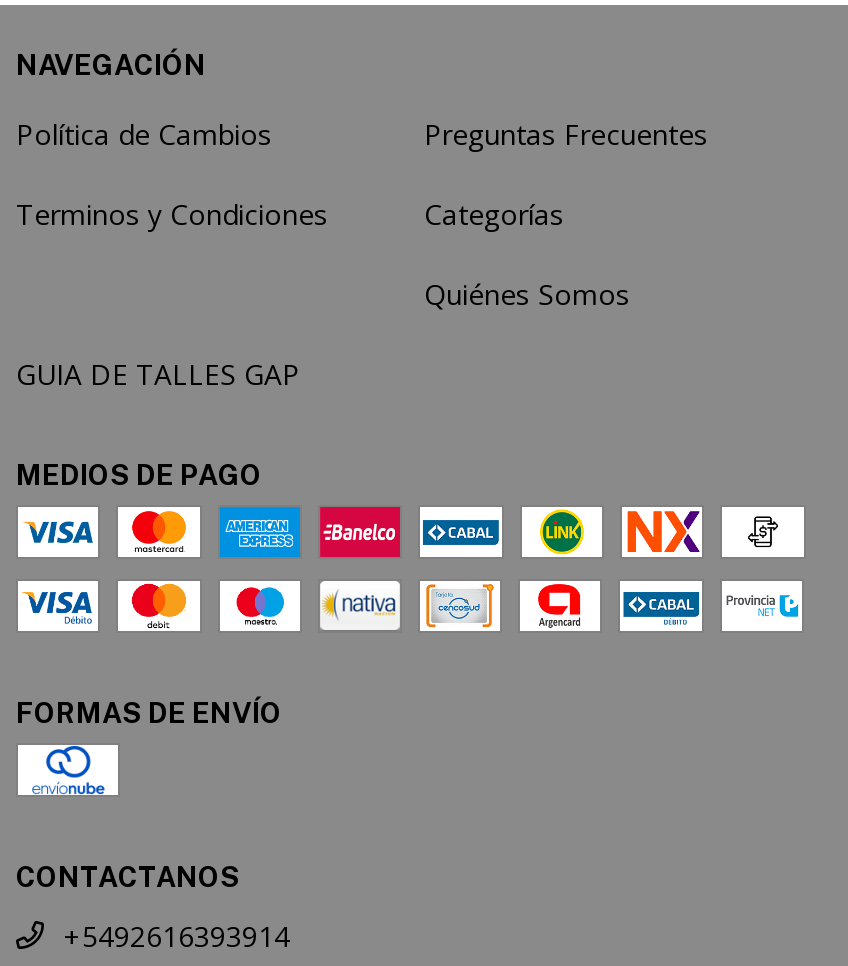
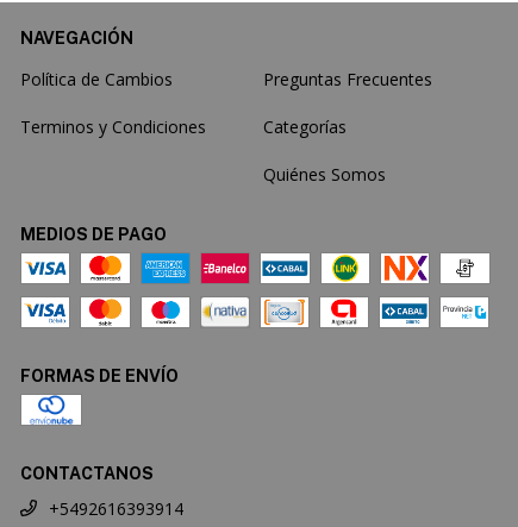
[16,355,300,393] GUIA DE TALLES GAP -> none

